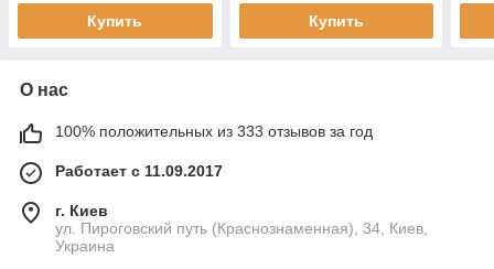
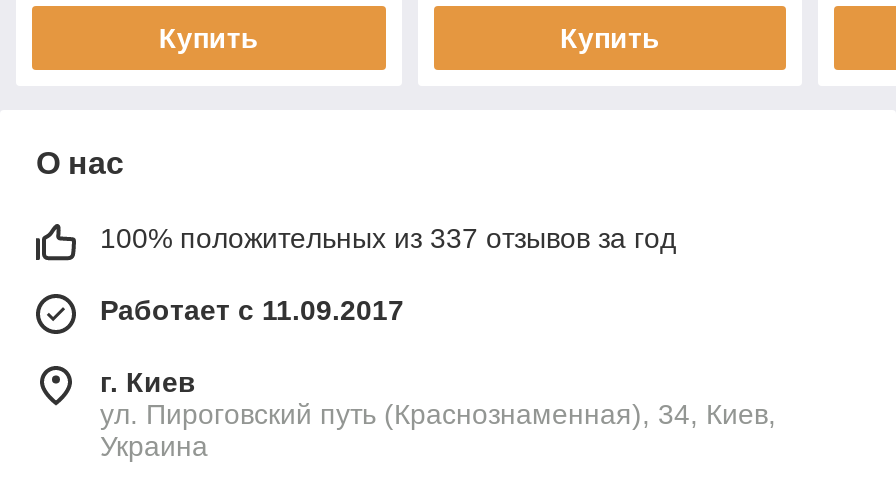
[55,122,373,140] 100% положительных из 333 отзывов за год -> [100,222,676,254] 100% положительных из 337 отзывов за год

